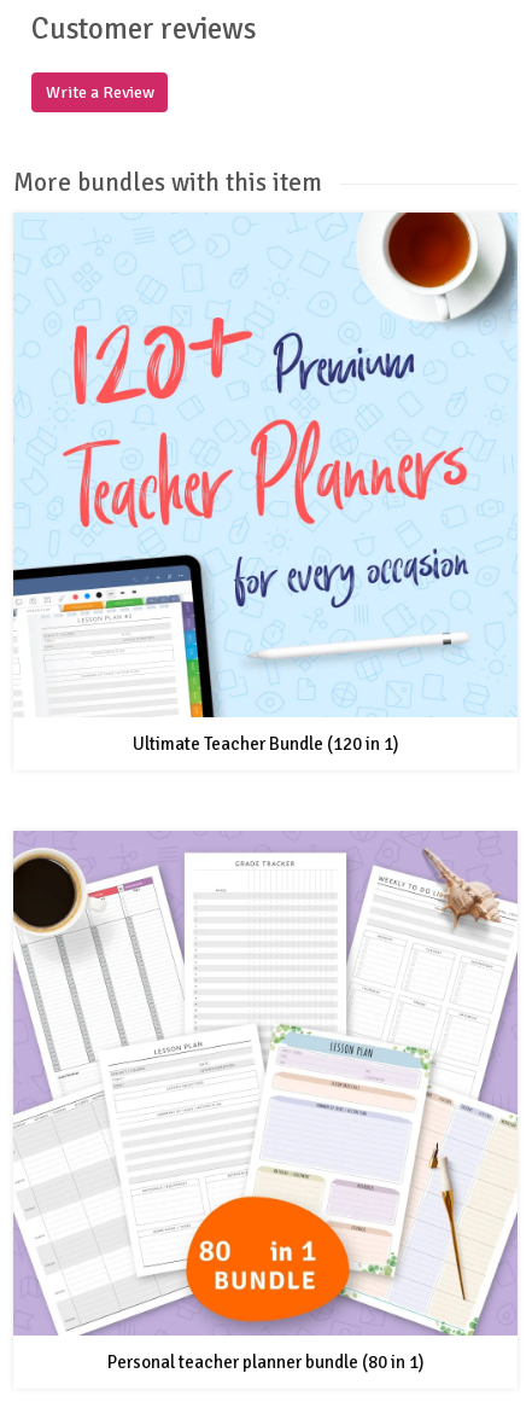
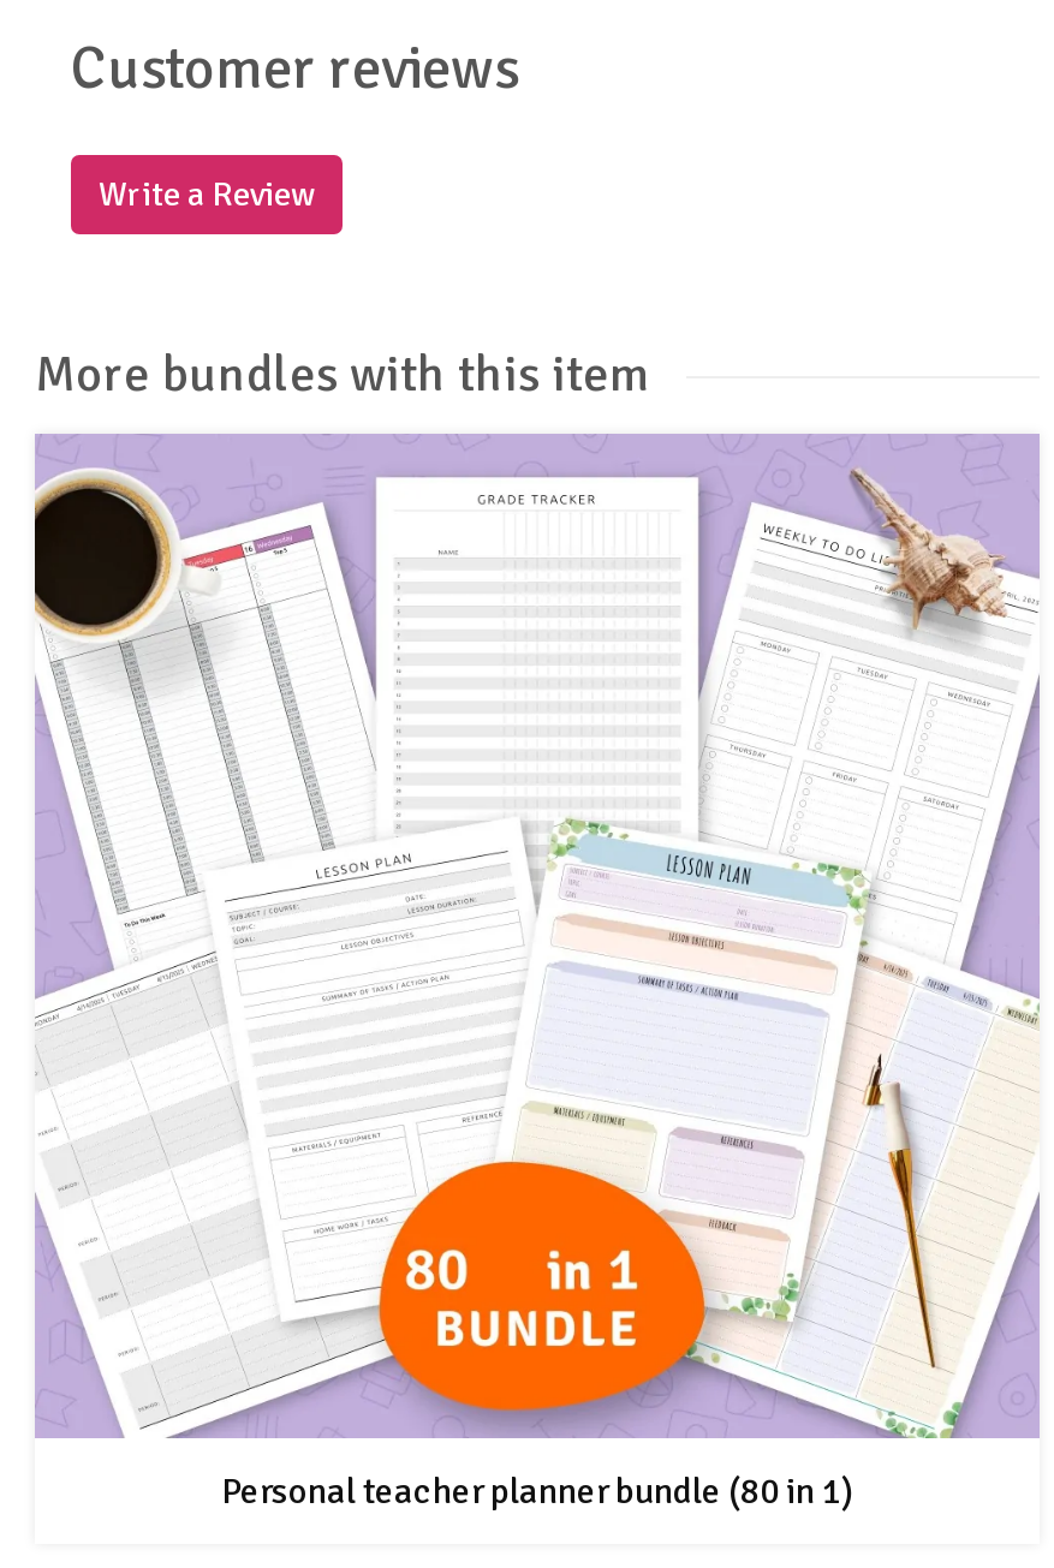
[12,211,518,755] [image] | Ultimate Teacher Bundle (120 in 1) -> none

